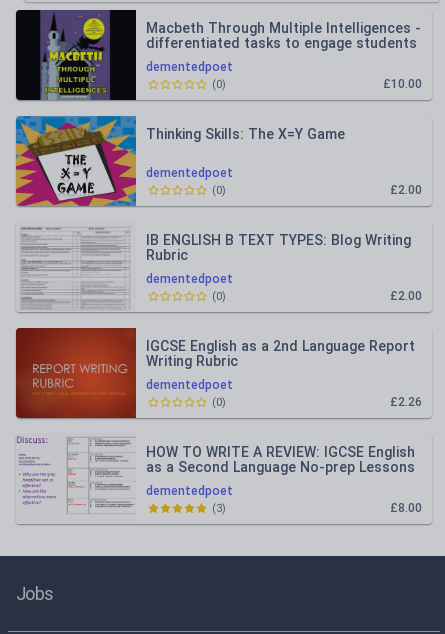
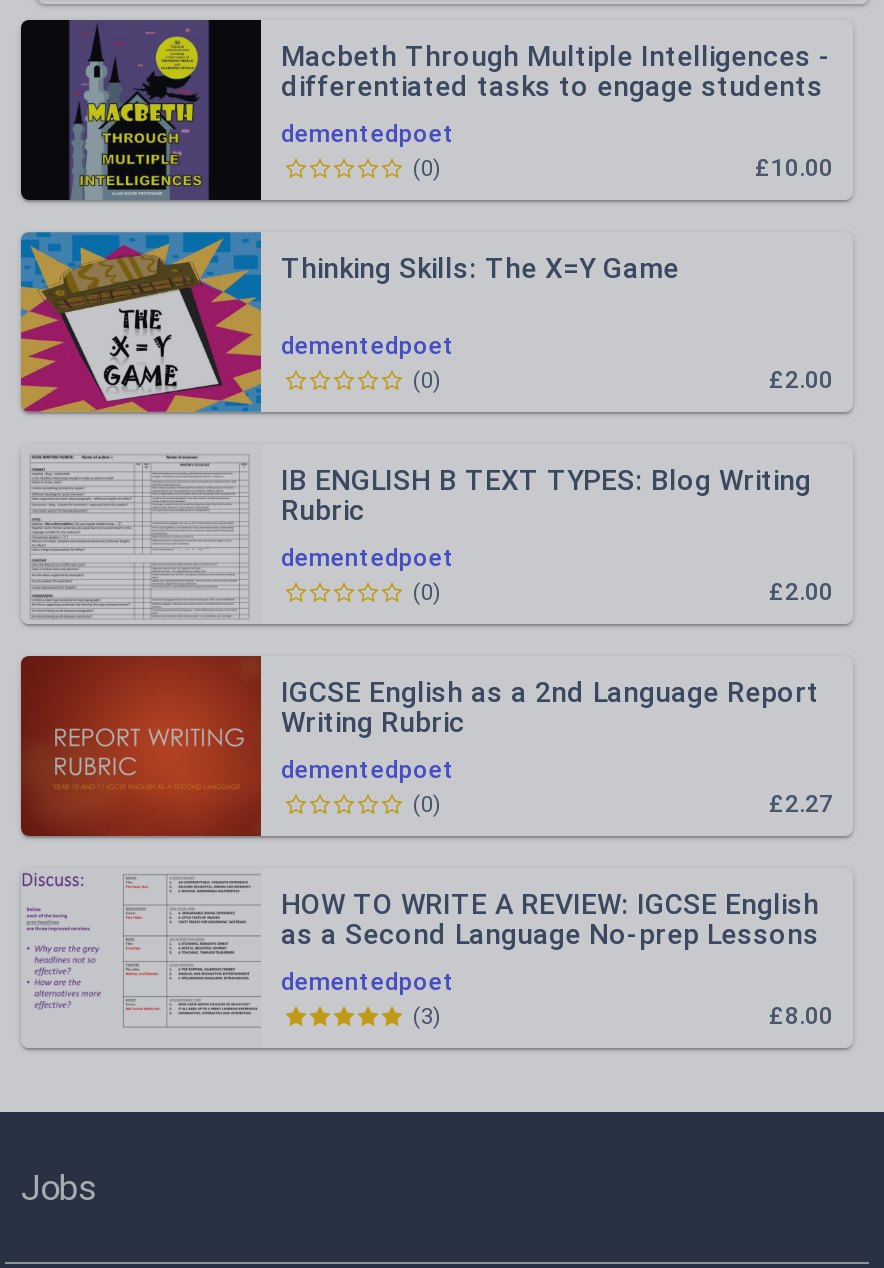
[390,395,422,409] £2.26 -> [769,790,833,818] £2.27

